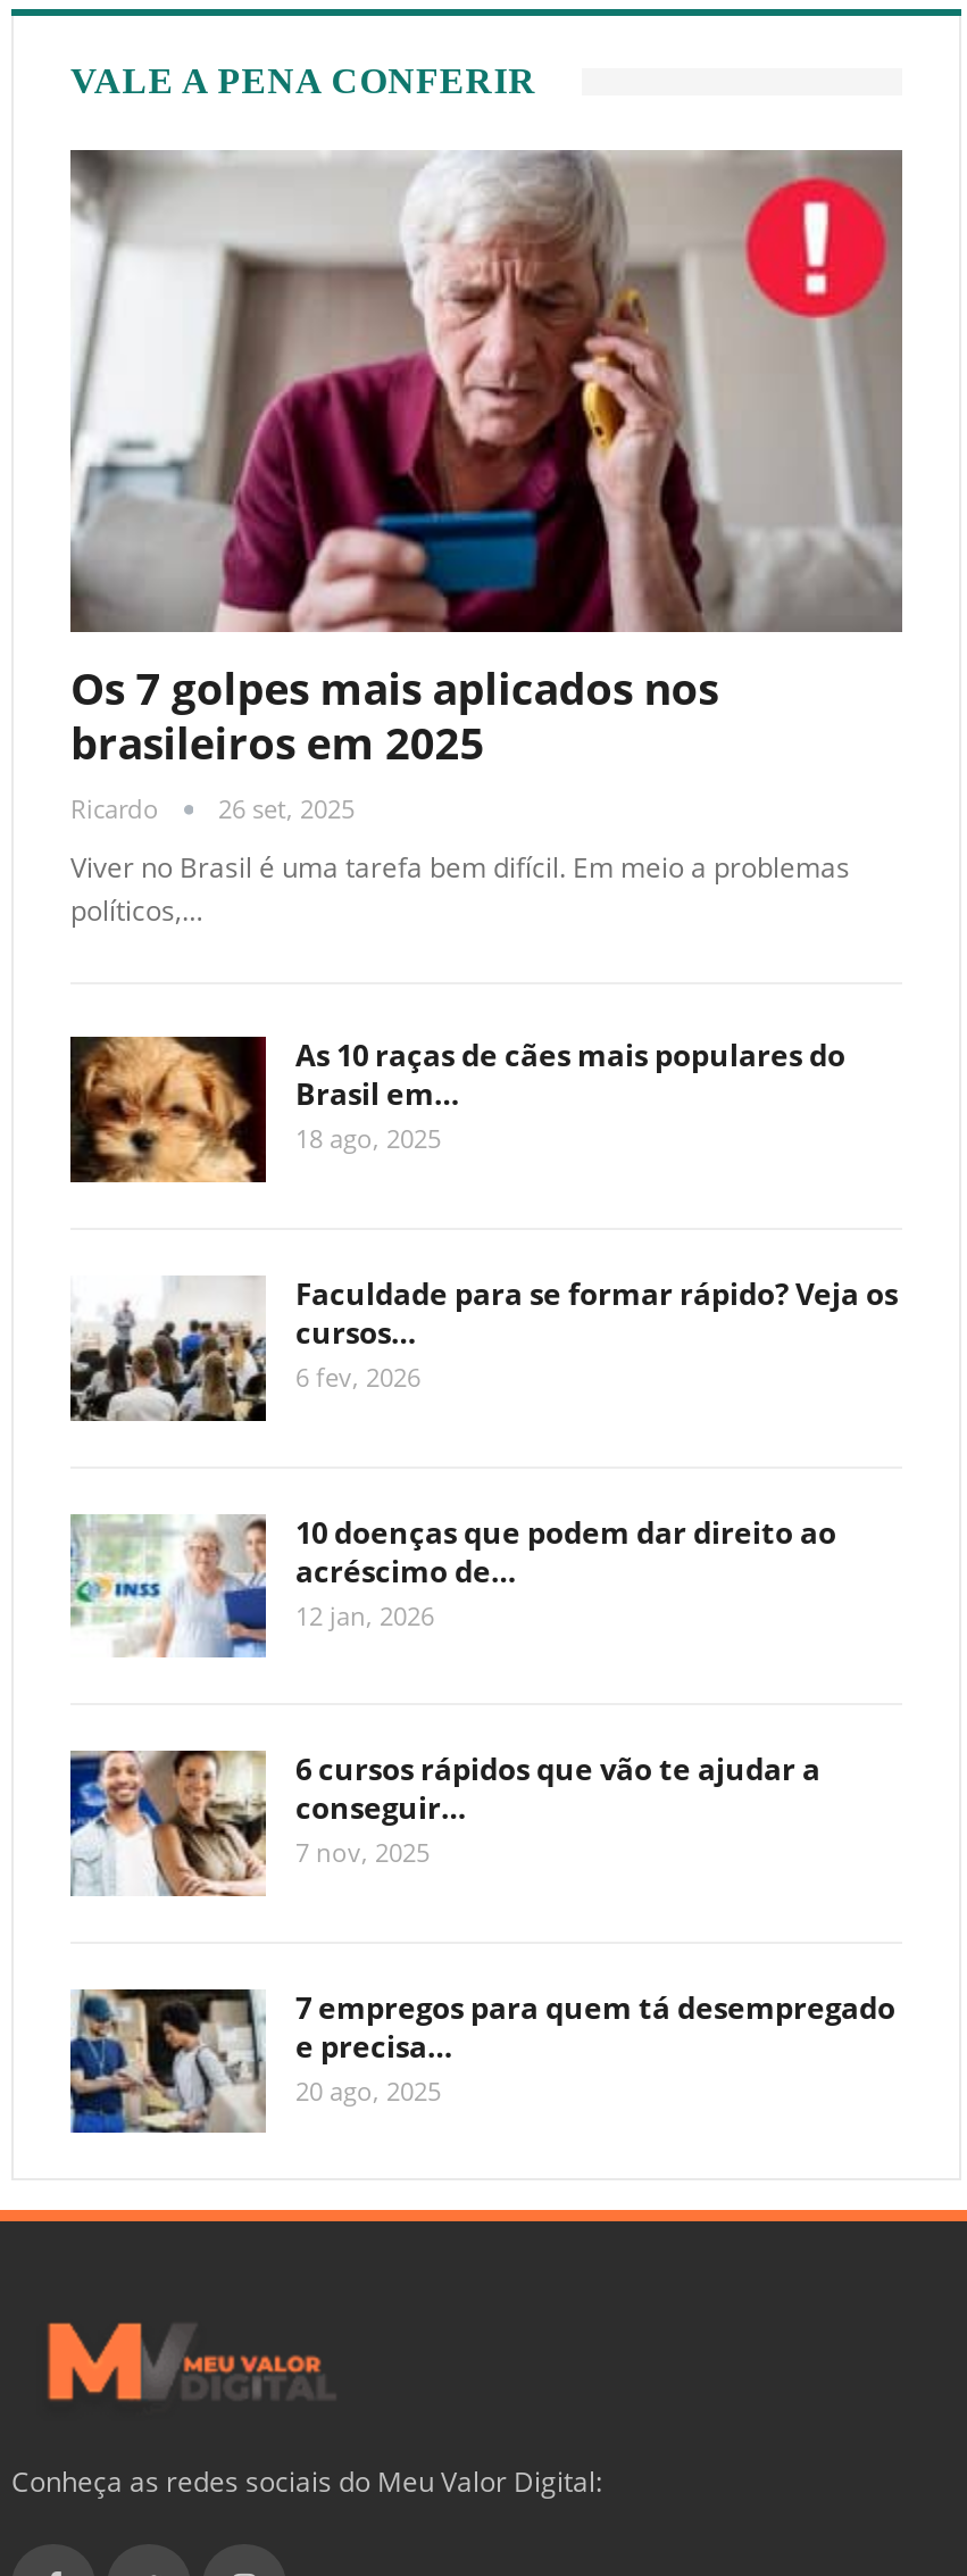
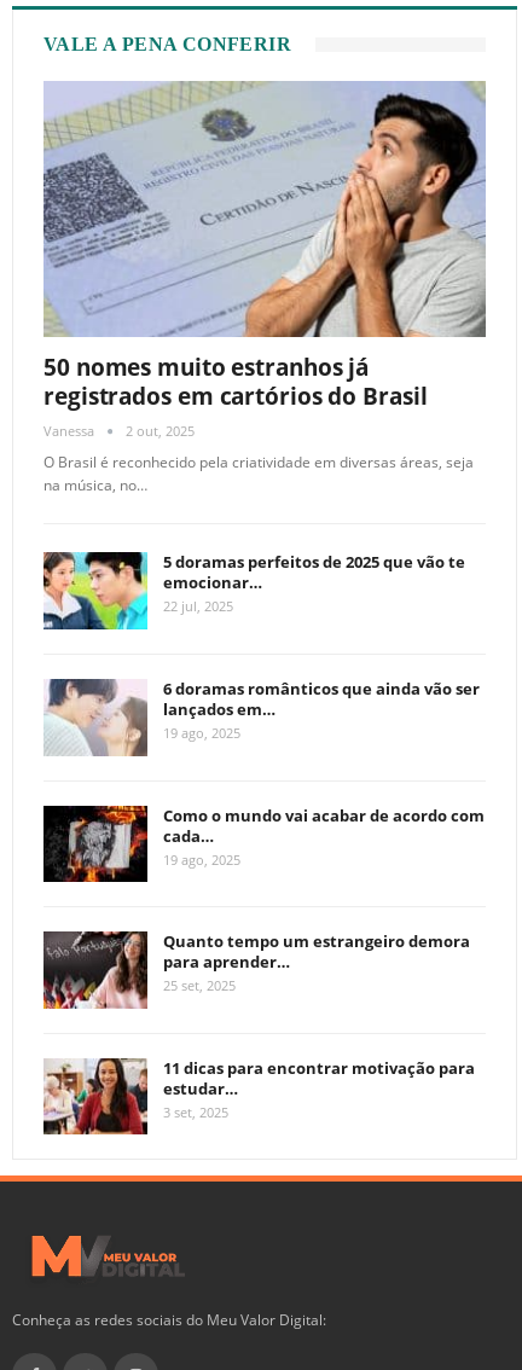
[68,148,902,826] [image] | Os 7 golpes mais aplicados nos | brasileiros em 2025 | Ricardo | 26 set, 2025 -> [42,81,486,440] [image] | 50 nomes muito estranhos já | registrados em cartórios do Brasil | Vanessa | 2 out, 2025
[70,849,850,931] Viver no Brasil é uma tarefa bem difícil. Em meio a problemas | políticos,… -> [43,452,474,496] O Brasil é reconhecido pela criatividade em diversas áreas, seja | na música, no…
[68,1034,845,1185] [image] | As 10 raças de cães mais populares do | Brasil em… | 18 ago, 2025 -> [42,551,465,631] [image] | 5 doramas perfeitos de 2025 que vão te | emocionar… | 22 jul, 2025
[68,1273,898,1423] [image] | Faculdade para se formar rápido? Veja os | cursos… | 6 fev, 2026 -> [43,678,480,757] [image] | 6 doramas românticos que ainda vão ser | lançados em… | 19 ago, 2025
[70,1511,836,1657] [image] | 10 doenças que podem dar direito ao | acréscimo de… | 12 jan, 2026 -> [42,804,485,883] [image] | Como o mundo vai acabar de acordo com | cada… | 19 ago, 2025
[68,1748,820,1896] [image] | 6 cursos rápidos que vão te ajudar a | conseguir… | 7 nov, 2025 -> [42,930,470,1010] [image] | Quanto tempo um estrangeiro demora | para aprender… | 25 set, 2025
[68,1987,895,2135] [image] | 7 empregos para quem tá desempregado | e precisa… | 20 ago, 2025 -> [42,1057,475,1136] [image] | 11 dicas para encontrar motivação para | estudar… | 3 set, 2025

